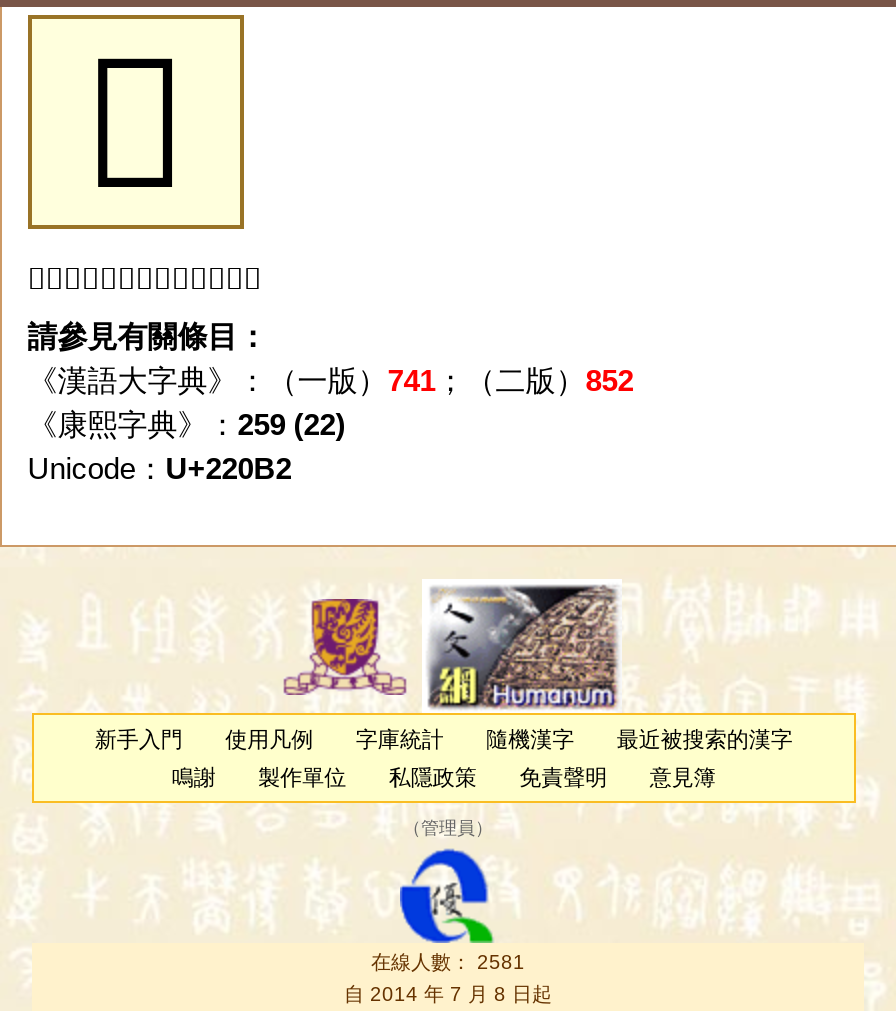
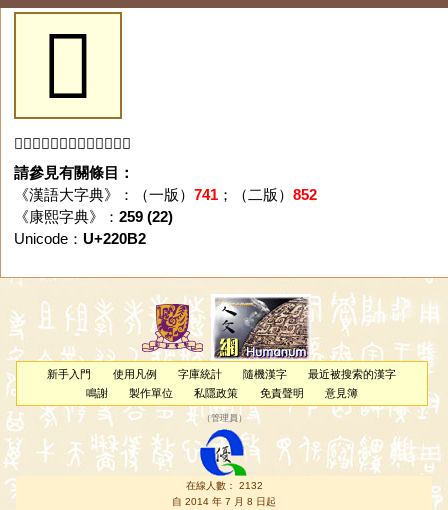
[371,950,525,972] 在線人數： 2581 -> [185,480,262,491] 在線人數： 2132

